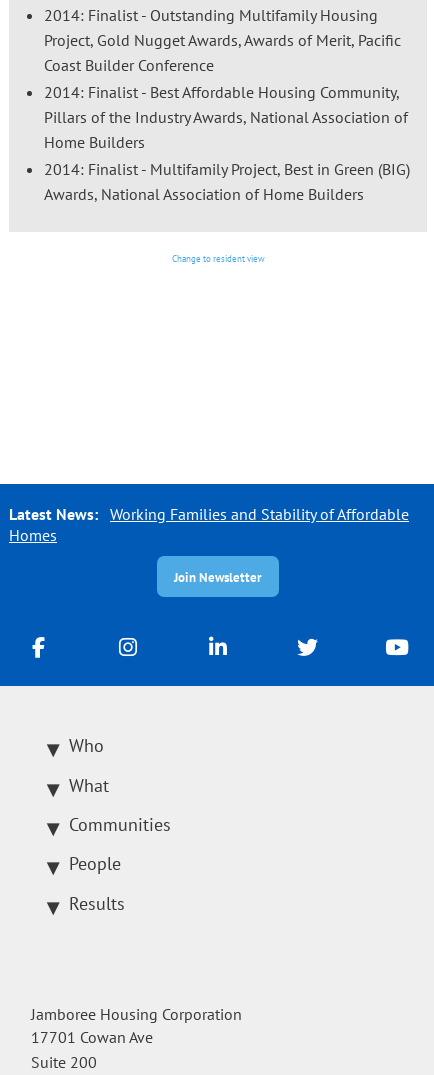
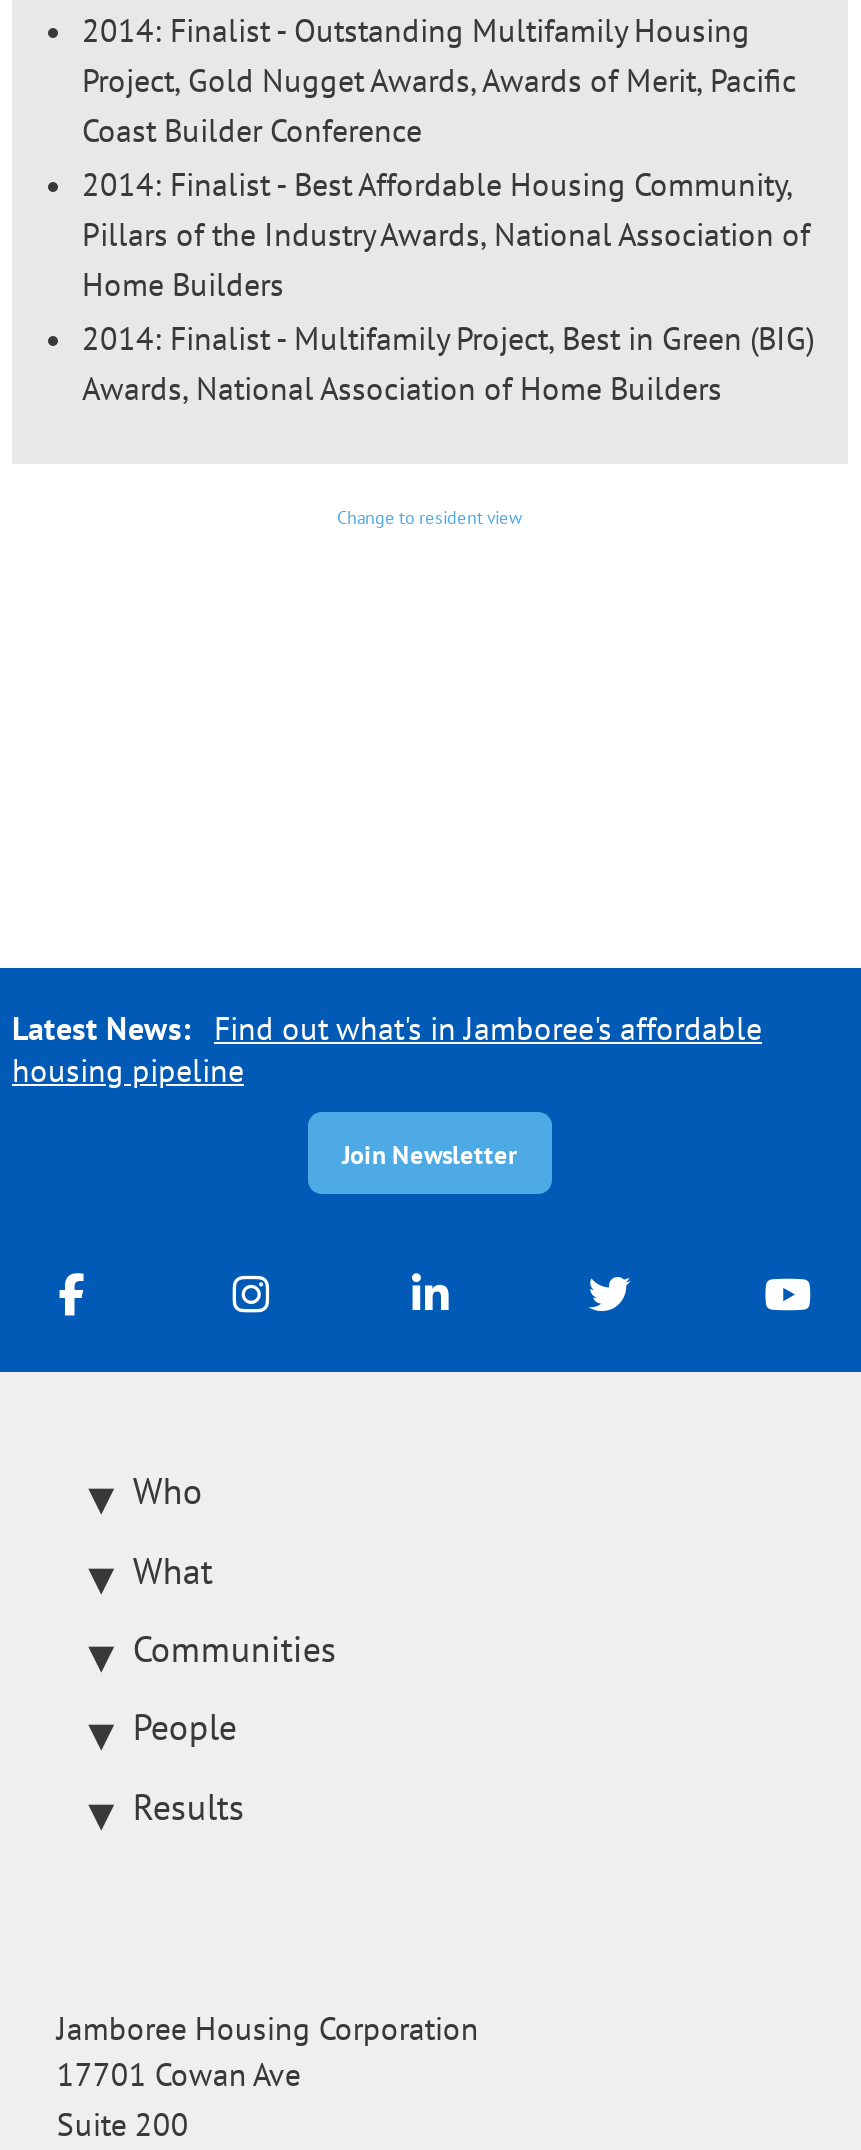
[9,504,409,545] Latest News: Working Families and Stability of Affordable | Homes -> [12,1008,762,1090] Latest News: Find out what's in Jamboree's affordable | housing pipeline

